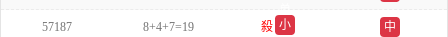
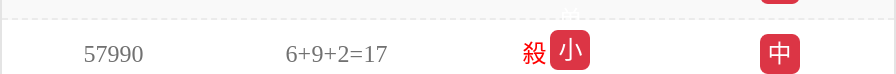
[42,20,72,34] 57187 -> [84,40,144,68] 57990
[143,20,194,34] 8+4+7=19 -> [286,40,388,68] 6+9+2=17

